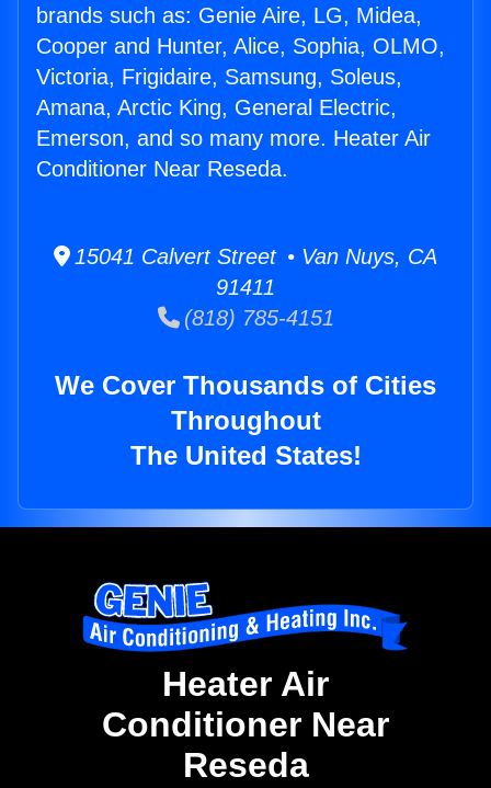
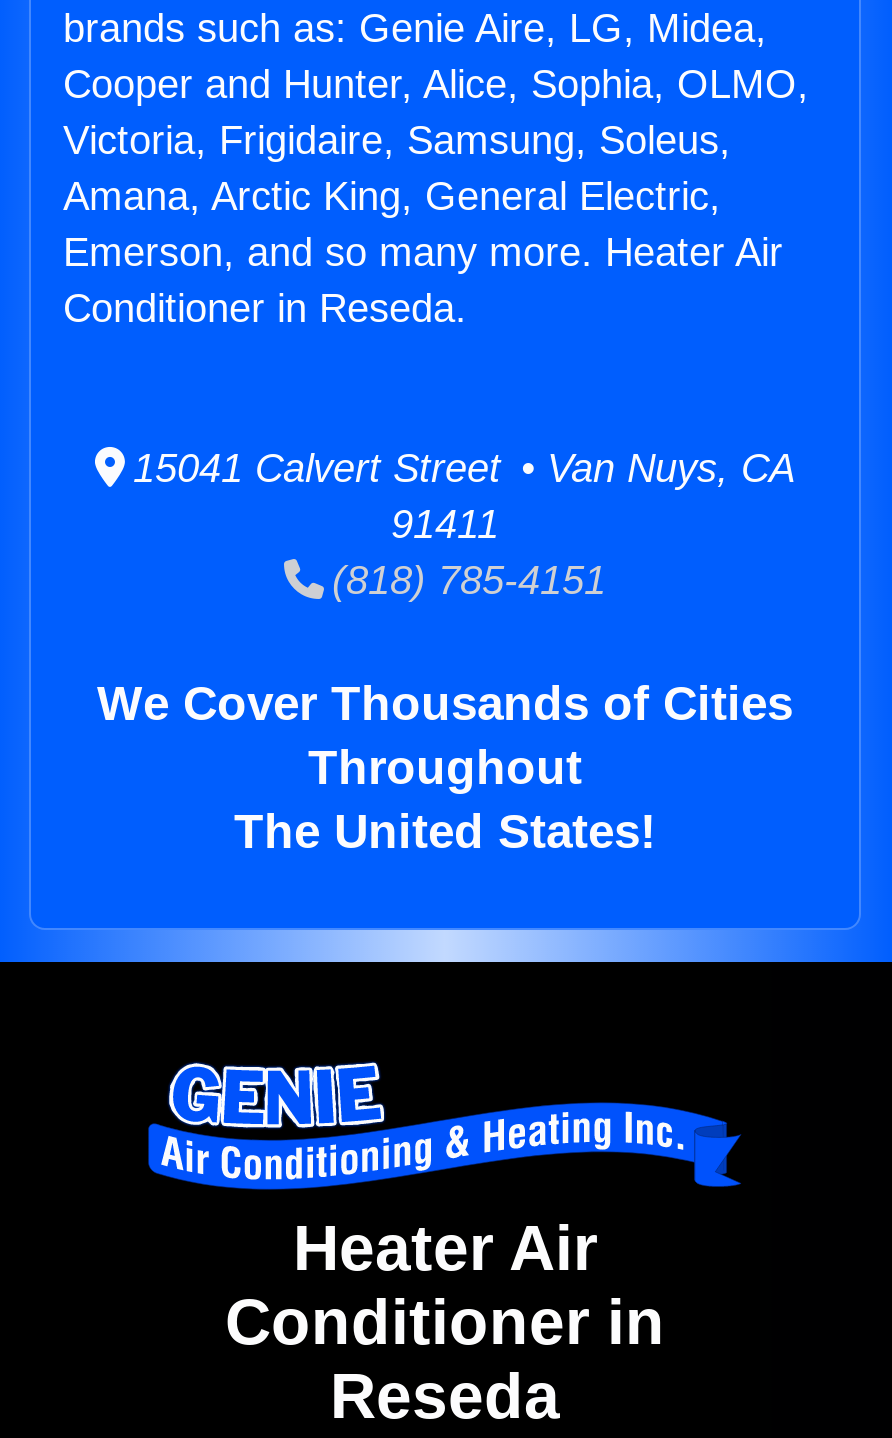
[36,157,288,181] Conditioner Near Reseda. -> [63,286,467,330] Conditioner in Reseda.
[102,705,389,744] Conditioner Near -> [225,1287,665,1359] Conditioner in

